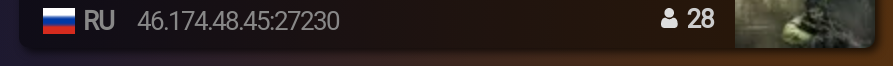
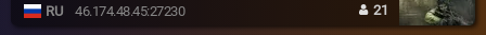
[681,4,713,34] 28 -> [370,2,387,18] 21

